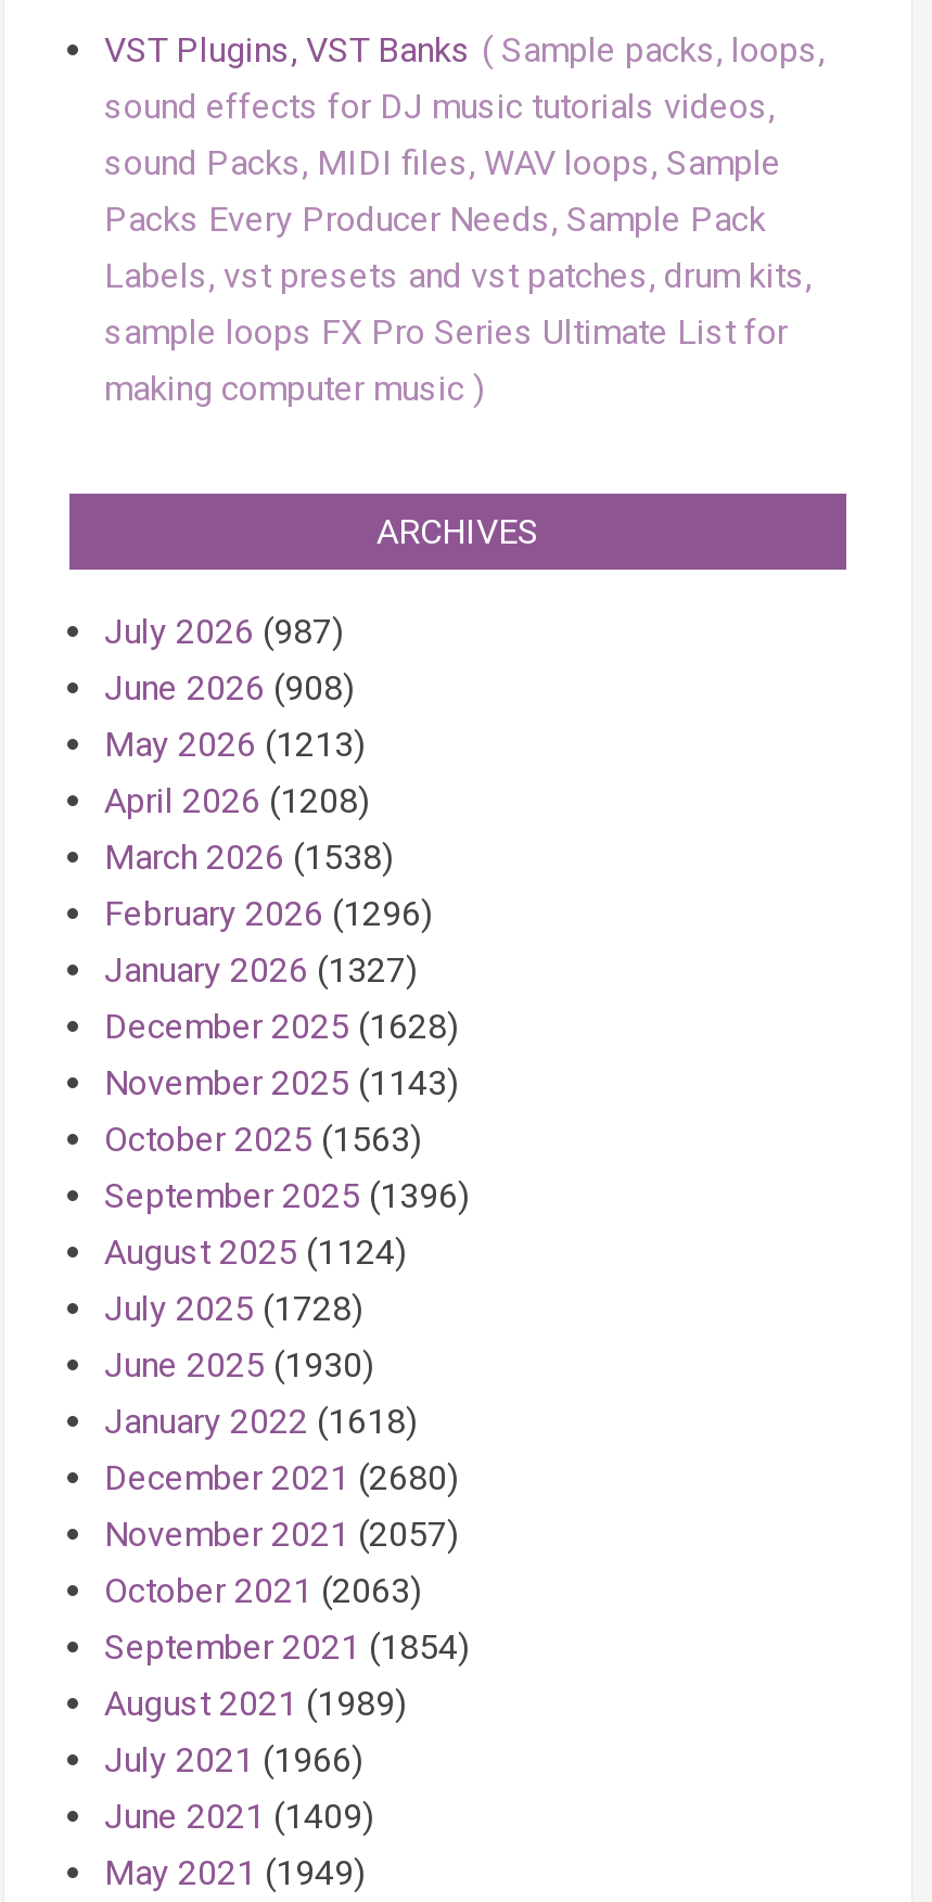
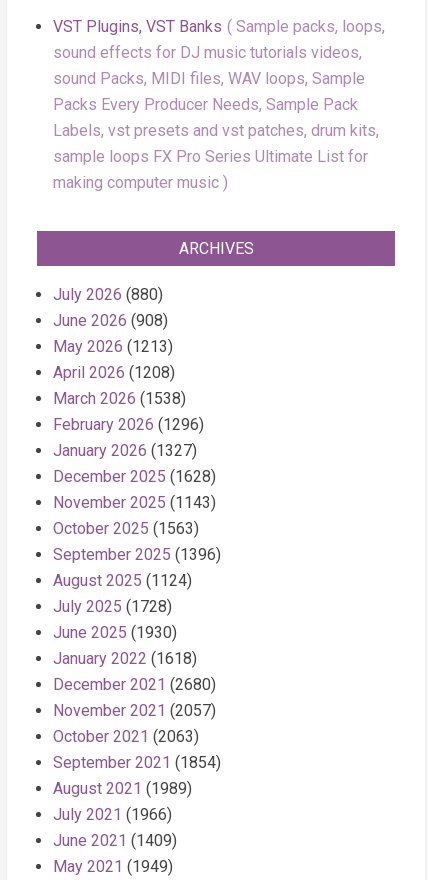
[104,611,343,652] July 2026 (987) -> [53,285,163,304] July 2026 (880)

